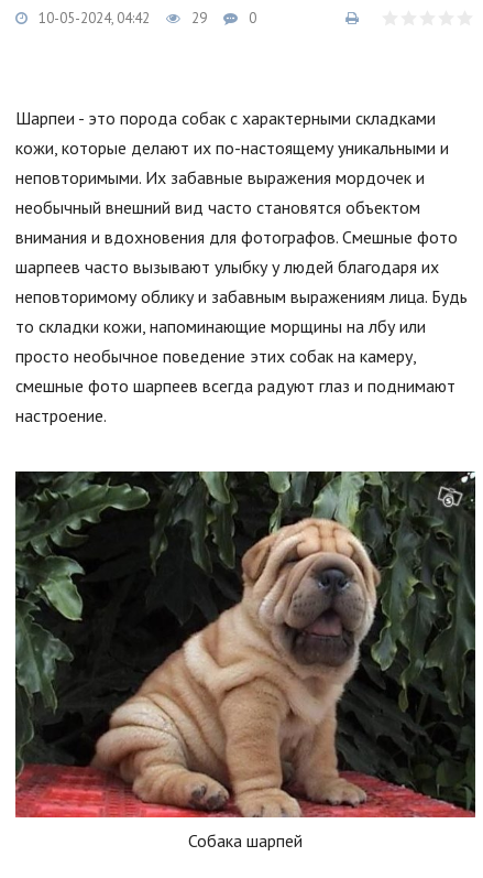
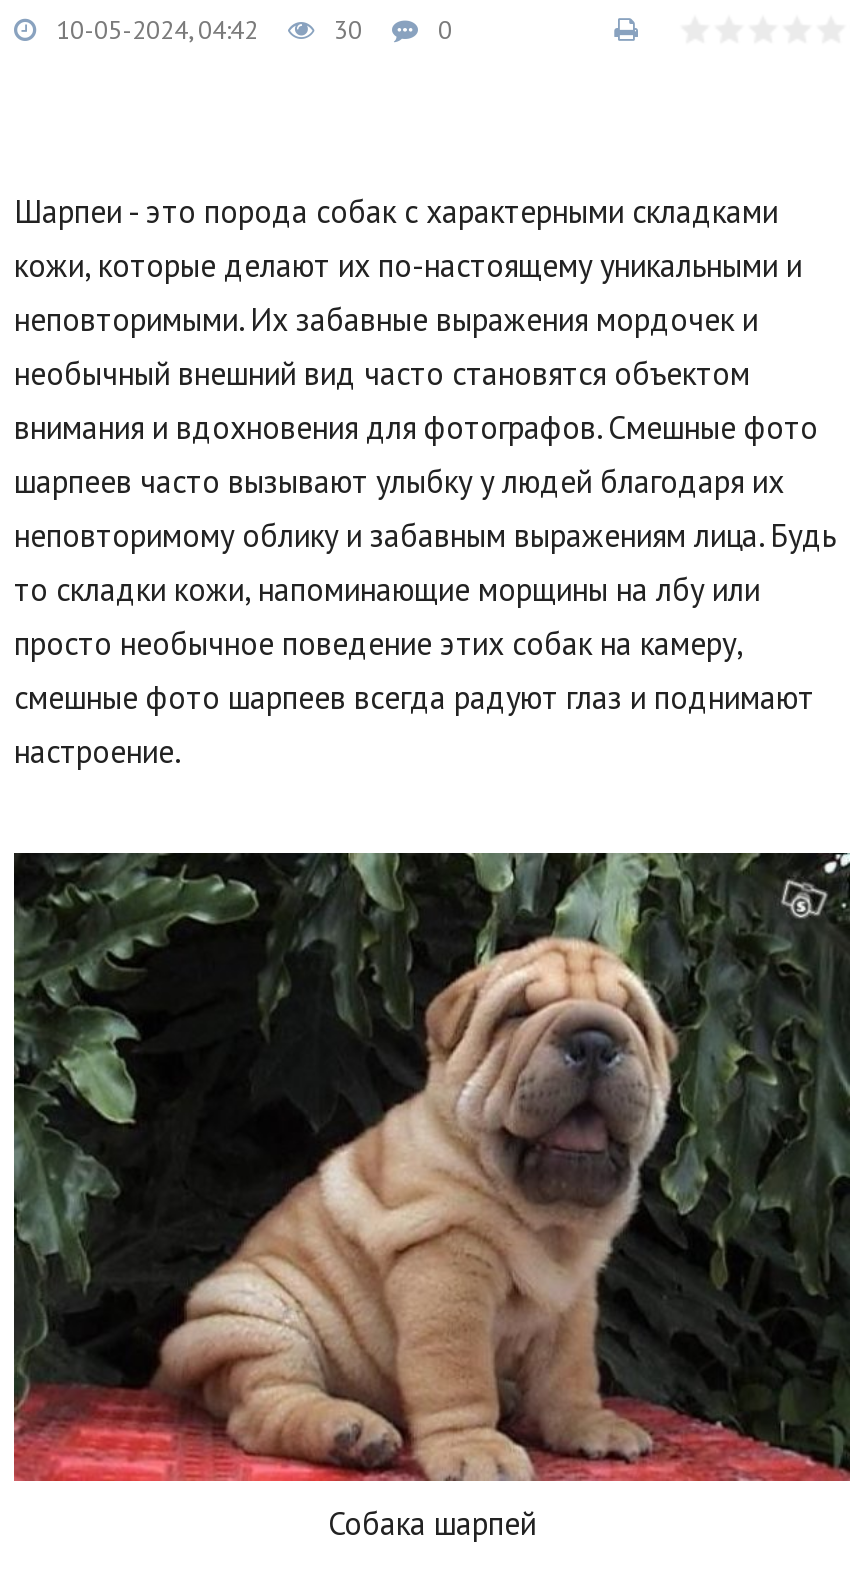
[191,9,207,28] 29 -> [334,13,362,47] 30

